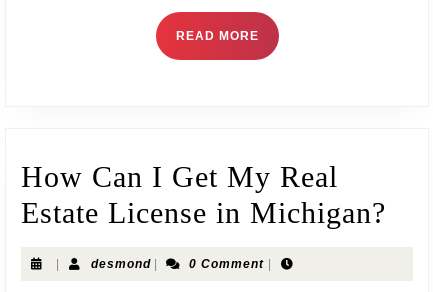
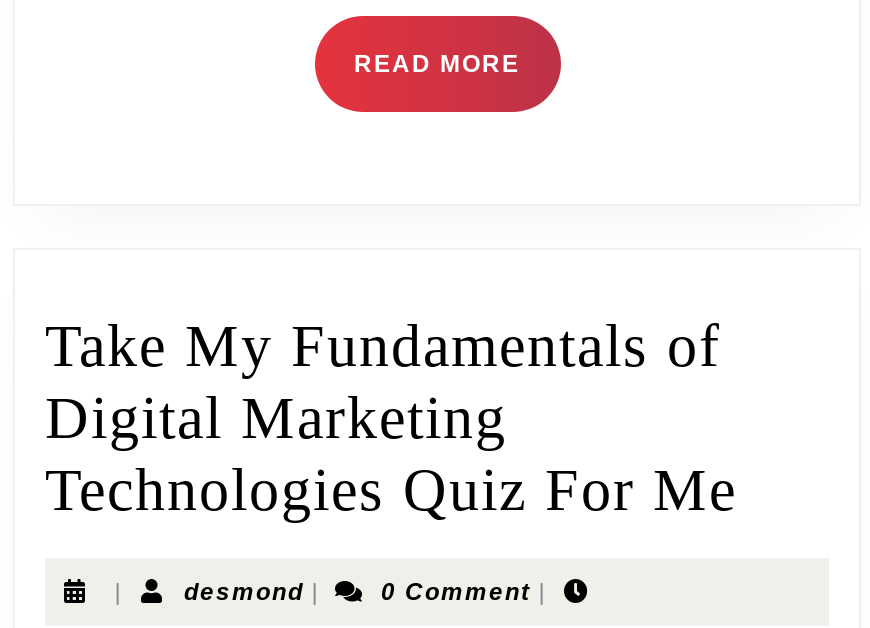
[21,160,386,229] How Can I Get My Real | Estate License in Michigan? -> [45,312,737,522] Take My Fundamentals of | Digital Marketing | Technologies Quiz For Me

